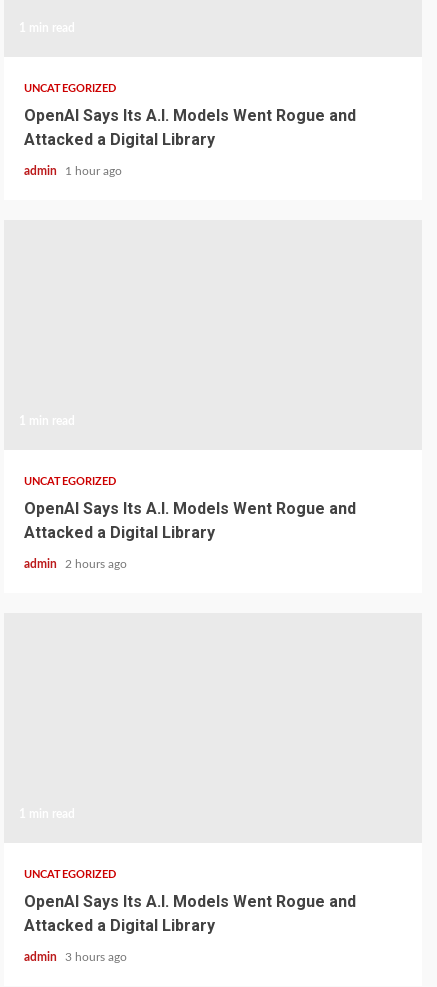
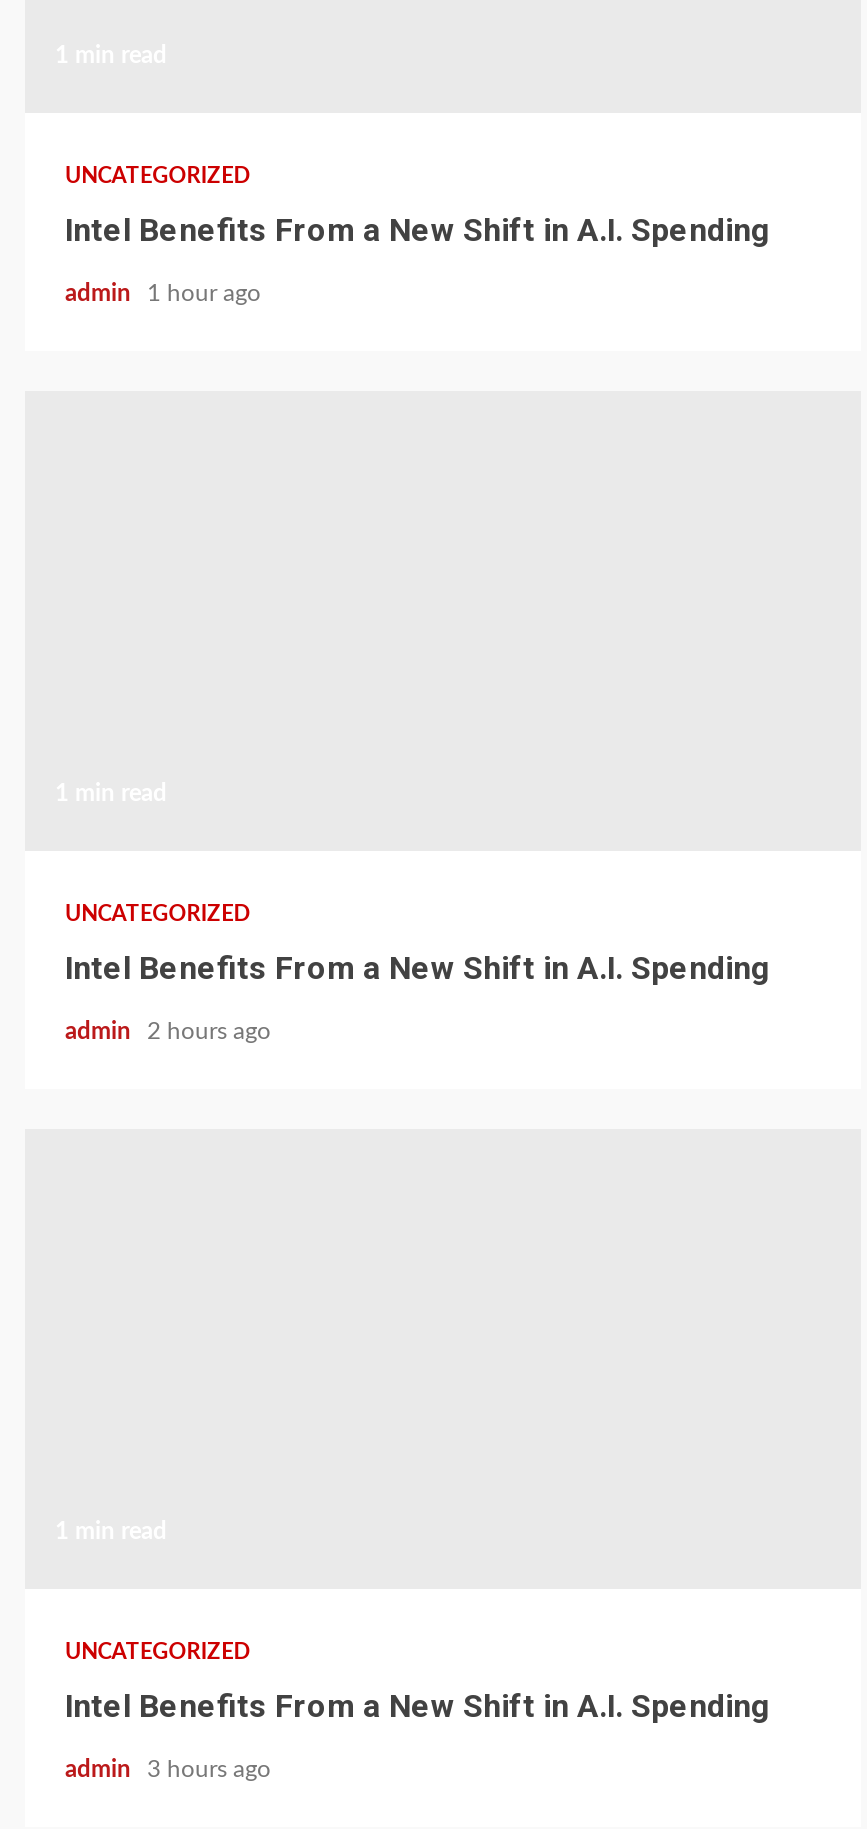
[24,106,356,149] OpenAI Says Its A.I. Models Went Rogue and | Attacked a Digital Library -> [65,211,771,249] Intel Benefits From a New Shift in A.I. Spending
[24,499,356,542] OpenAI Says Its A.I. Models Went Rogue and | Attacked a Digital Library -> [65,949,771,987] Intel Benefits From a New Shift in A.I. Spending
[24,892,356,935] OpenAI Says Its A.I. Models Went Rogue and | Attacked a Digital Library -> [65,1687,771,1725] Intel Benefits From a New Shift in A.I. Spending

